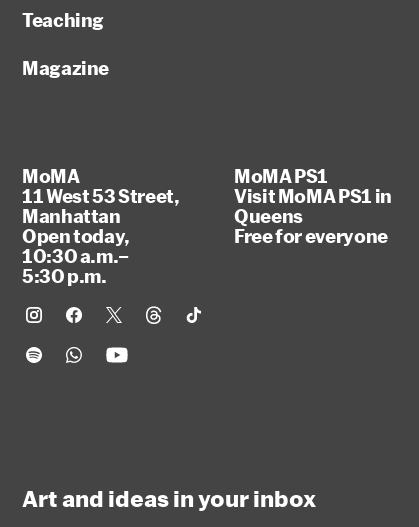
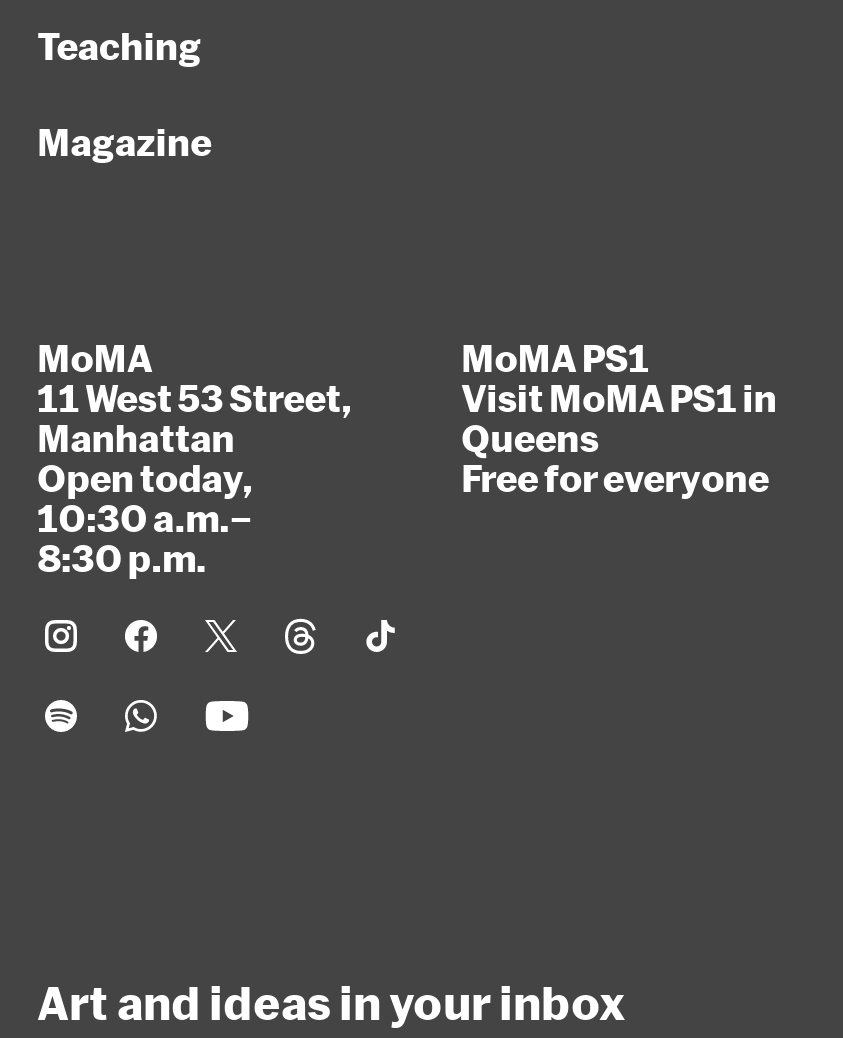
[22,265,107,287] 5:30 p.m. -> [37,536,207,580] 8:30 p.m.

